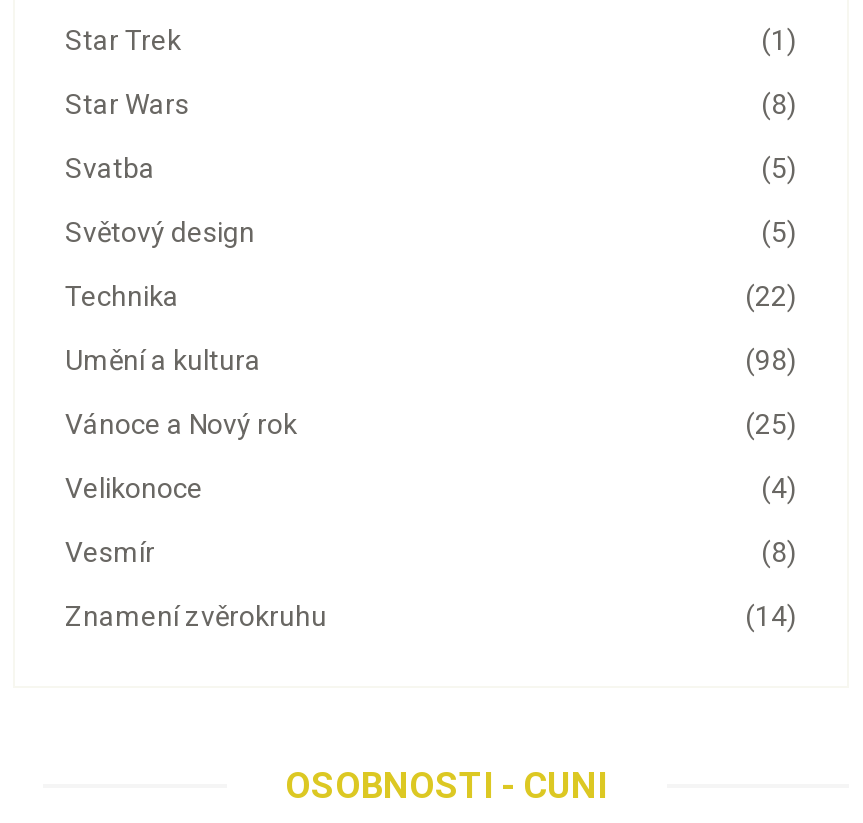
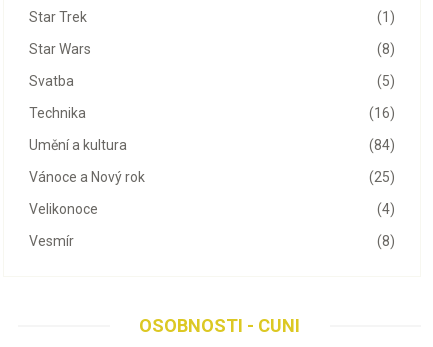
[65,217,797,313] (5) | Světový design | (22) -> [369,105,395,121] (16)
[745,345,797,377] (98) -> [369,137,395,153] (84)
[65,601,797,633] (14) | Znamení zvěrokruhu -> none

